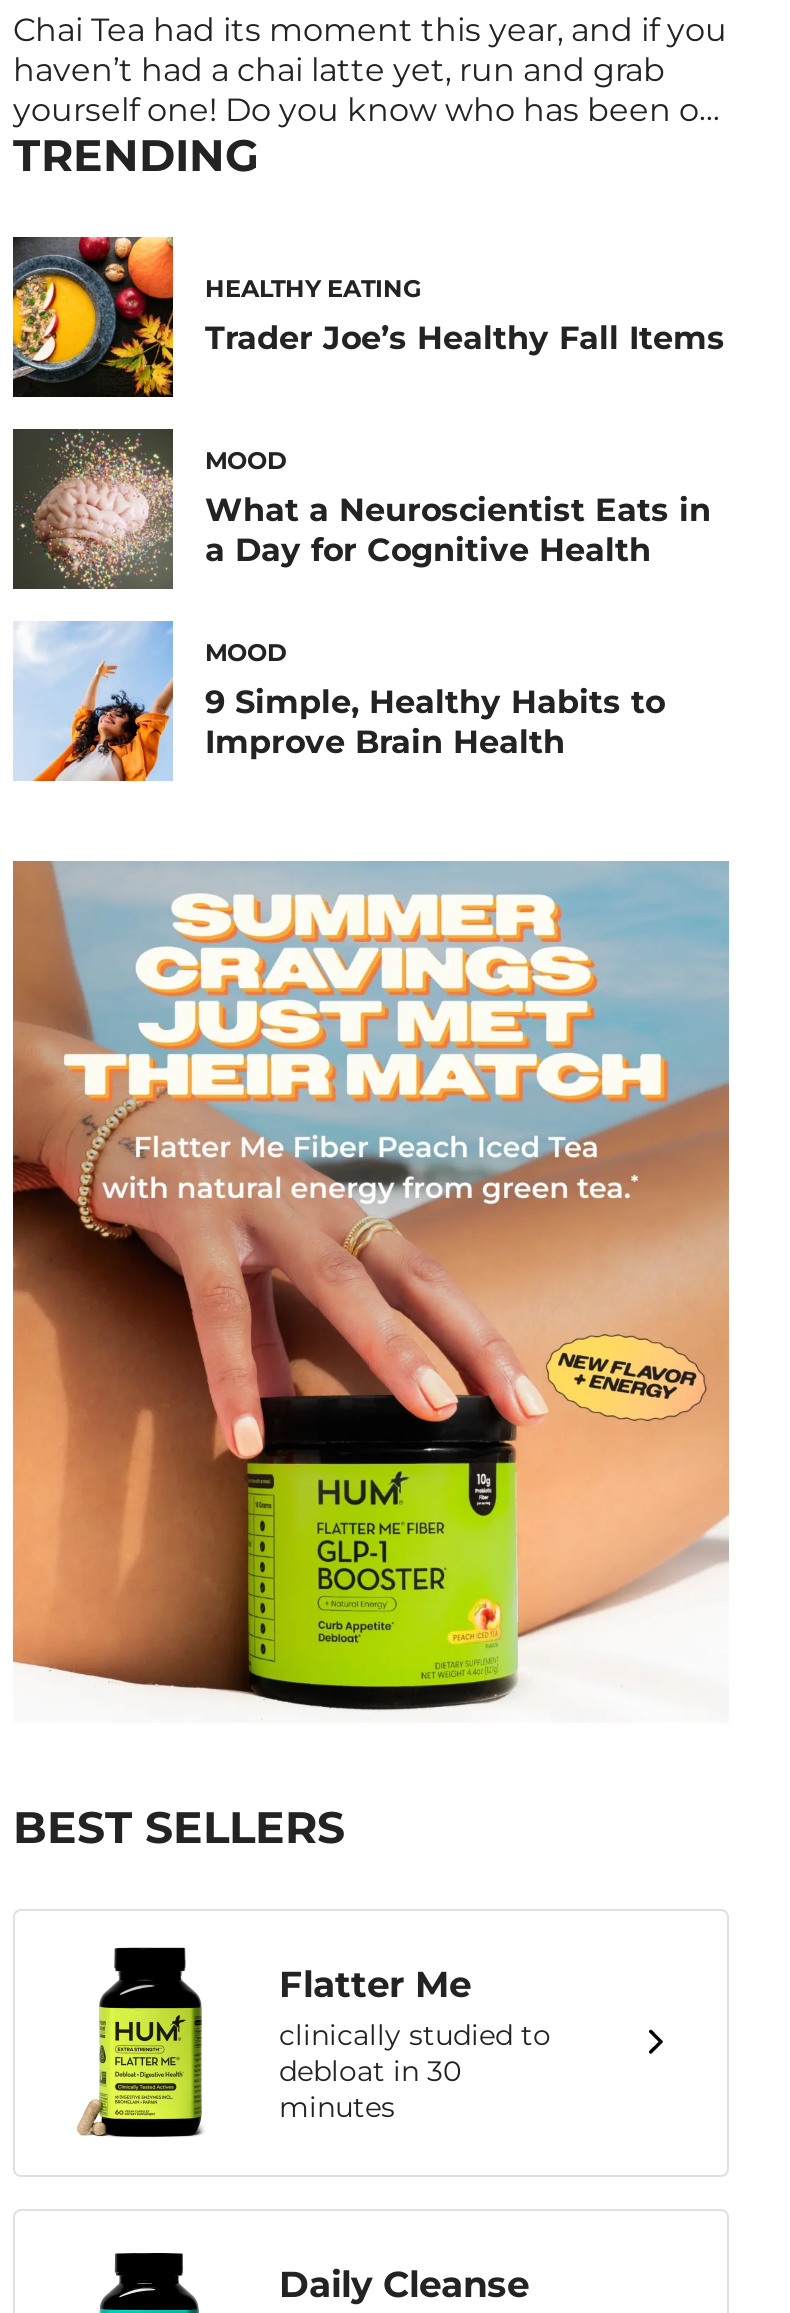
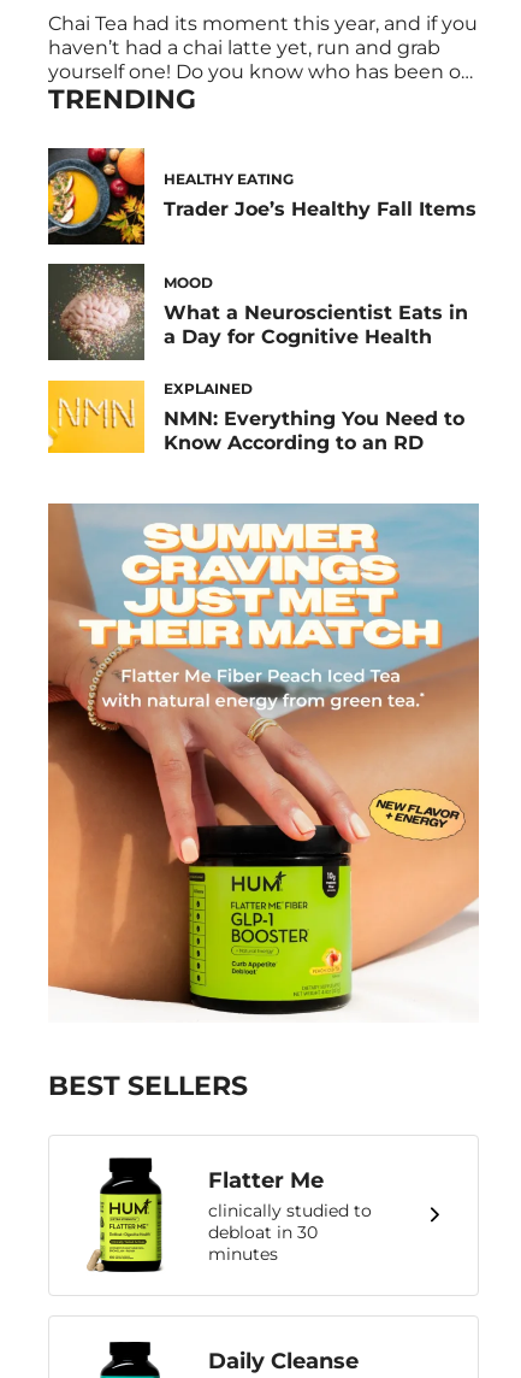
[13,619,665,783] [image] | MOOD | 9 Simple, Healthy Habits to | Improve Brain Health -> [47,379,464,455] [image] | EXPLAINED | NMN: Everything You Need to | Know According to an RD

